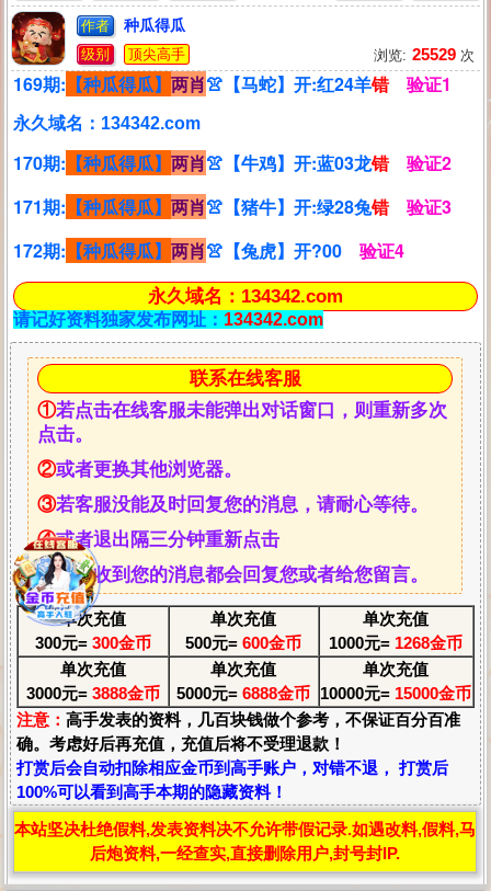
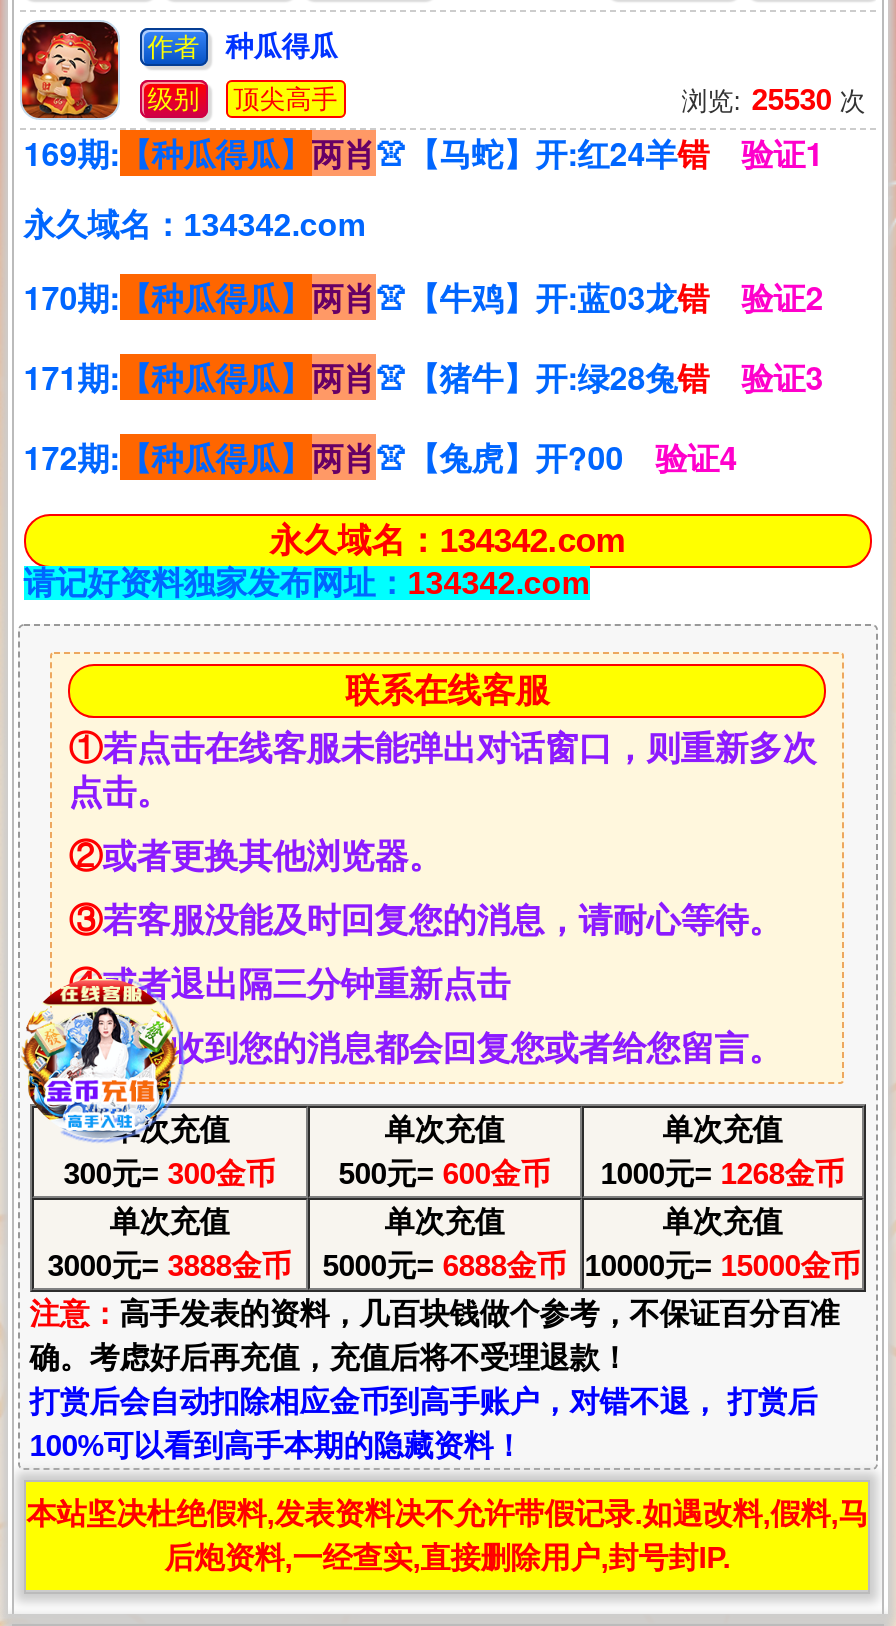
[374,45,474,64] 浏览: 25529次 -> [682,82,866,116] 浏览: 25530次

